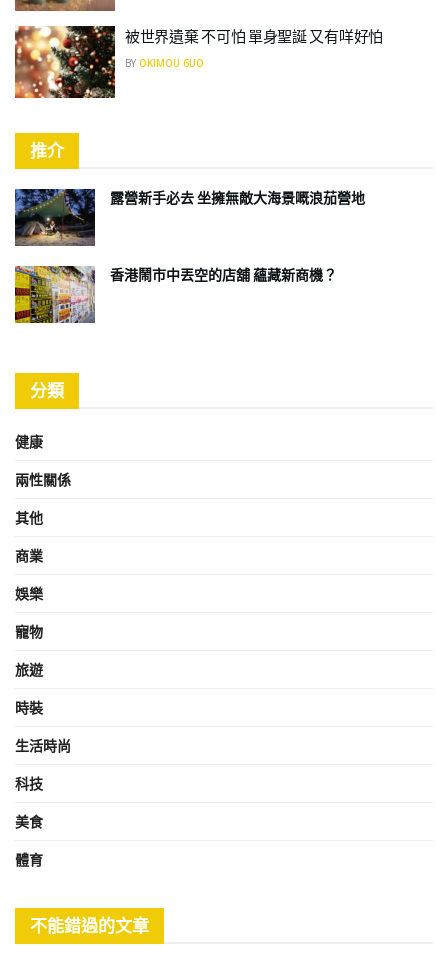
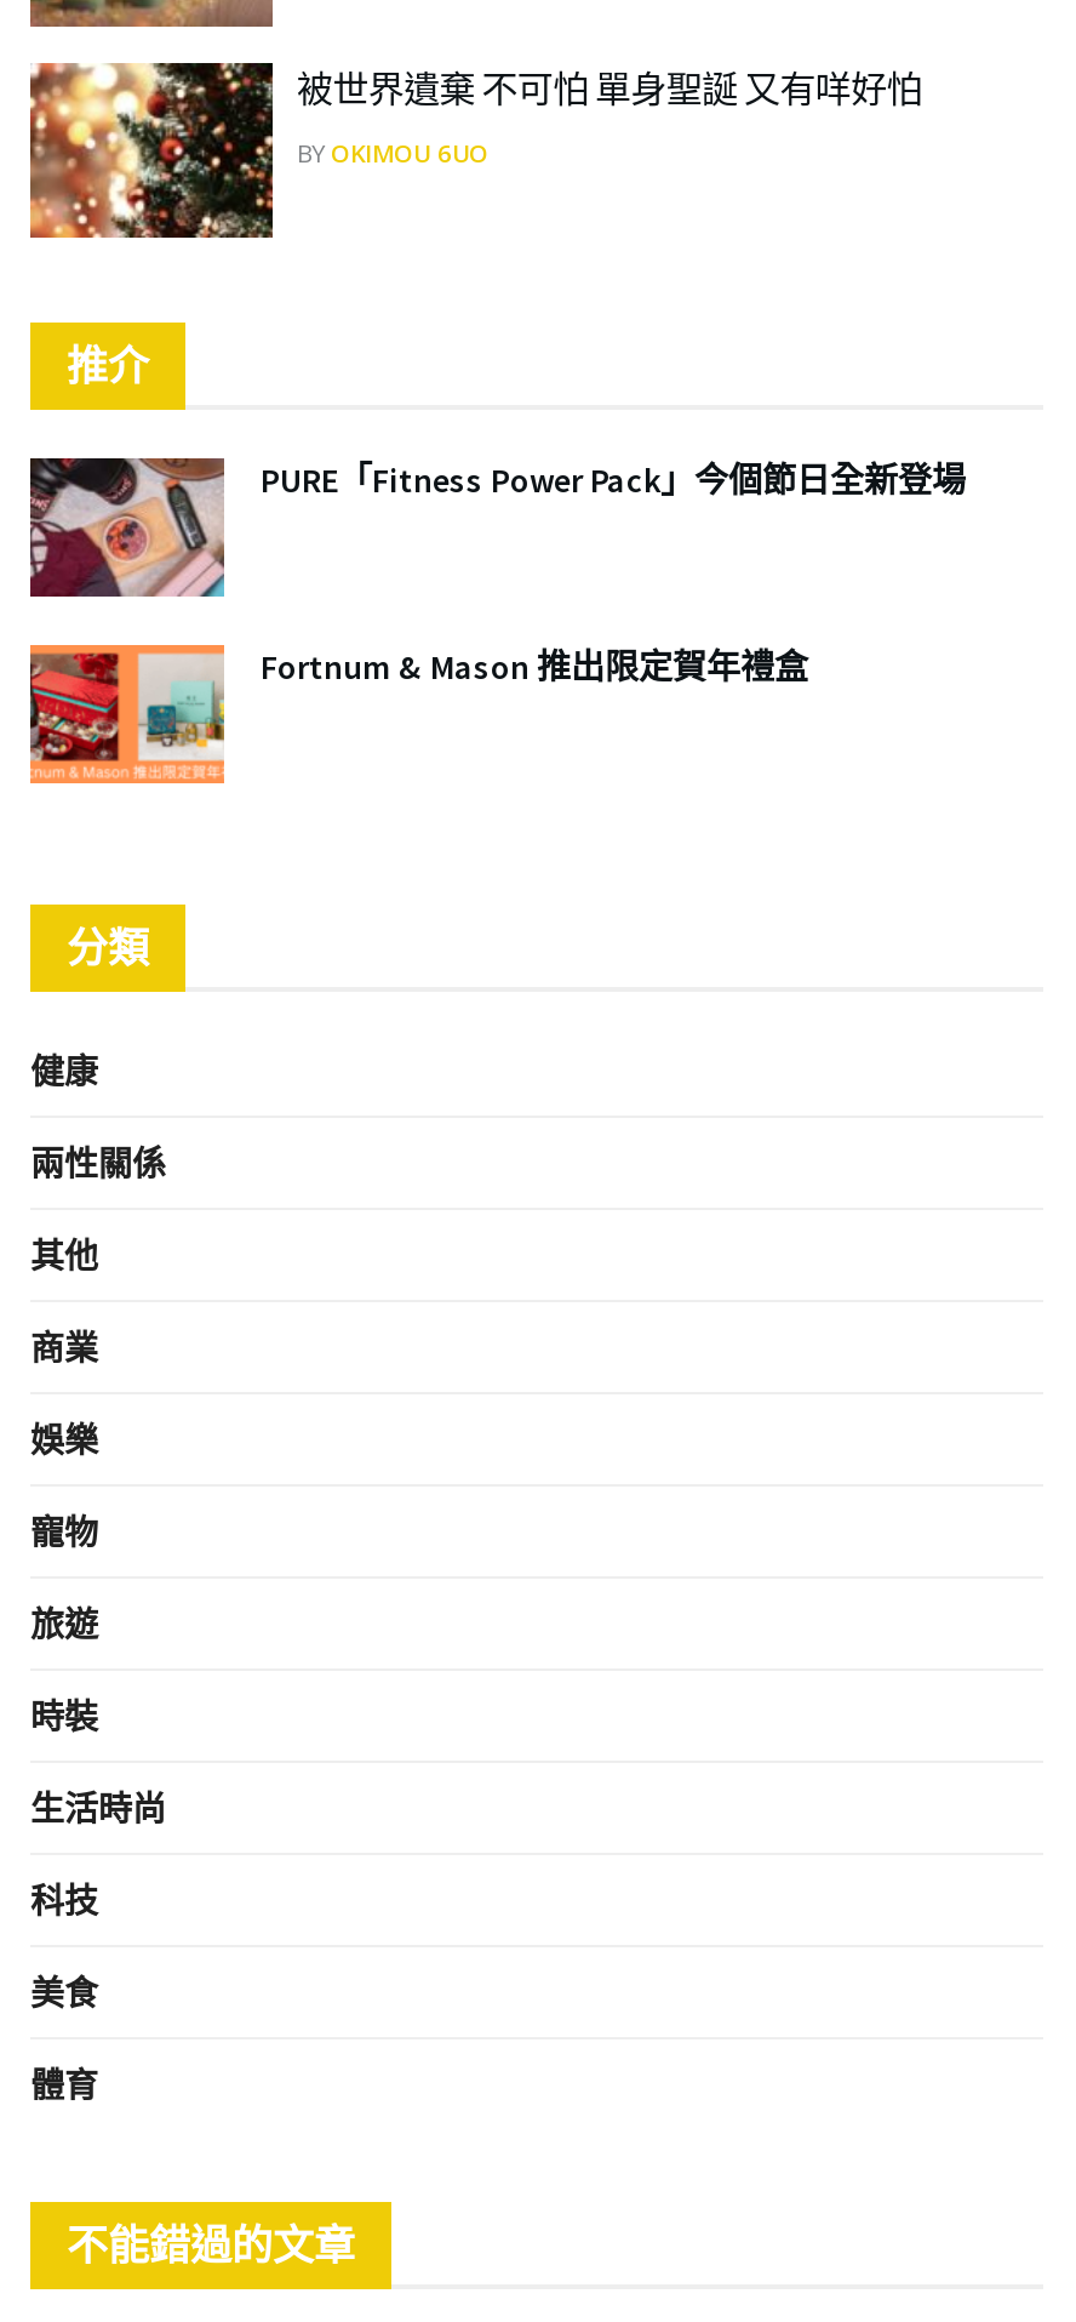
[14,188,365,247] [image] | 露營新手必去 坐擁無敵大海景嘅浪茄營地 -> [28,456,966,599] [image] | PURE「Fitness Power Pack」今個節日全新登場
[14,265,337,324] [image] | 香港鬧市中丟空的店舖 蘊藏新商機？ -> [28,643,808,786] [image] | Fortnum & Mason 推出限定賀年禮盒

